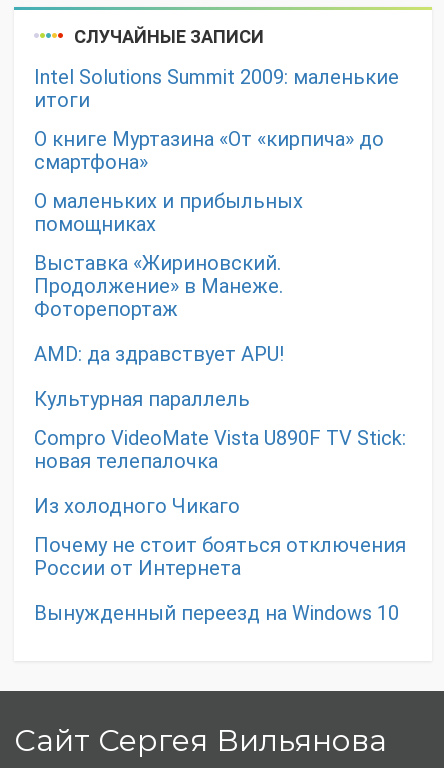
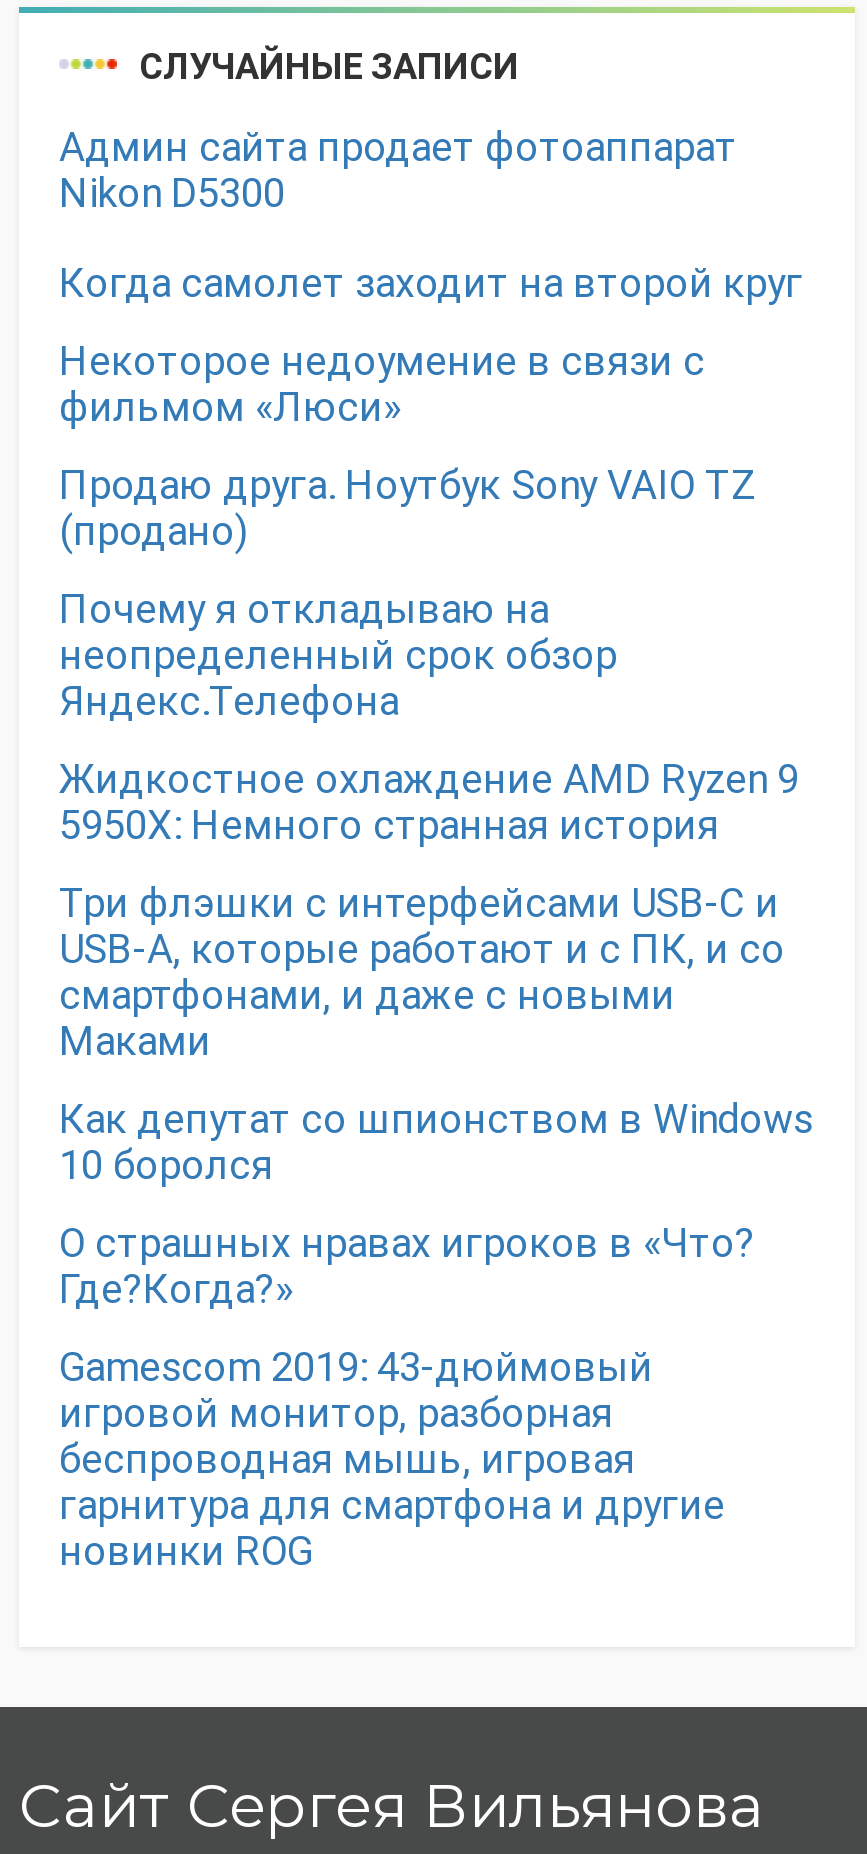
[34,65,399,112] Intel Solutions Summit 2009: маленькие | итоги -> [59,124,737,218] Админ сайта продает фотоаппарат | Nikon D5300
[34,127,384,174] О книге Муртазина «От «кирпича» до | смартфона» -> [59,260,803,308] Когда самолет заходит на второй круг
[34,189,303,236] О маленьких и прибыльных | помощниках -> [59,338,705,432] Некоторое недоумение в связи с | фильмом «Люси»
[34,251,283,321] Выставка «Жириновский. | Продолжение» в Манеже. | Фоторепортаж -> [59,462,755,556] Продаю друга. Ноутбук Sony VAIO TZ | (продано)
[34,342,284,366] AMD: да здравствует APU! -> [59,586,617,726] Почему я откладываю на | неопределенный срок обзор | Яндекс.Телефона
[34,387,250,411] Культурная параллель -> [59,756,799,850] Жидкостное охлаждение AMD Ryzen 9 | 5950X: Немного странная история
[34,426,406,473] Compro VideoMate Vista U890F TV Stick: | новая телепалочка -> [59,880,785,1066] Три флэшки с интерфейсами USB-C и | USB-A, которые работают и с ПК, и со | смартфонами, и даже с новыми | Маками
[34,494,240,518] Из холодного Чикаго -> [59,1096,813,1190] Как депутат со шпионством в Windows | 10 боролся
[34,533,406,580] Почему не стоит бояться отключения | России от Интернета -> [59,1220,755,1314] О страшных нравах игроков в «Что? | Где?Когда?»
[34,601,399,625] Вынужденный переезд на Windows 10 -> [59,1344,725,1576] Gamescom 2019: 43-дюймовый | игровой монитор, разборная | беспроводная мышь, игровая | гарнитура для смартфона и другие | новинки ROG

